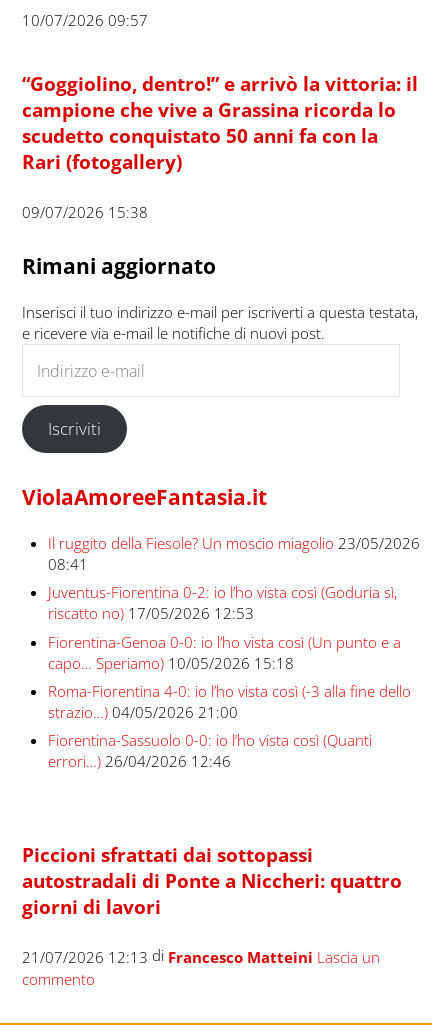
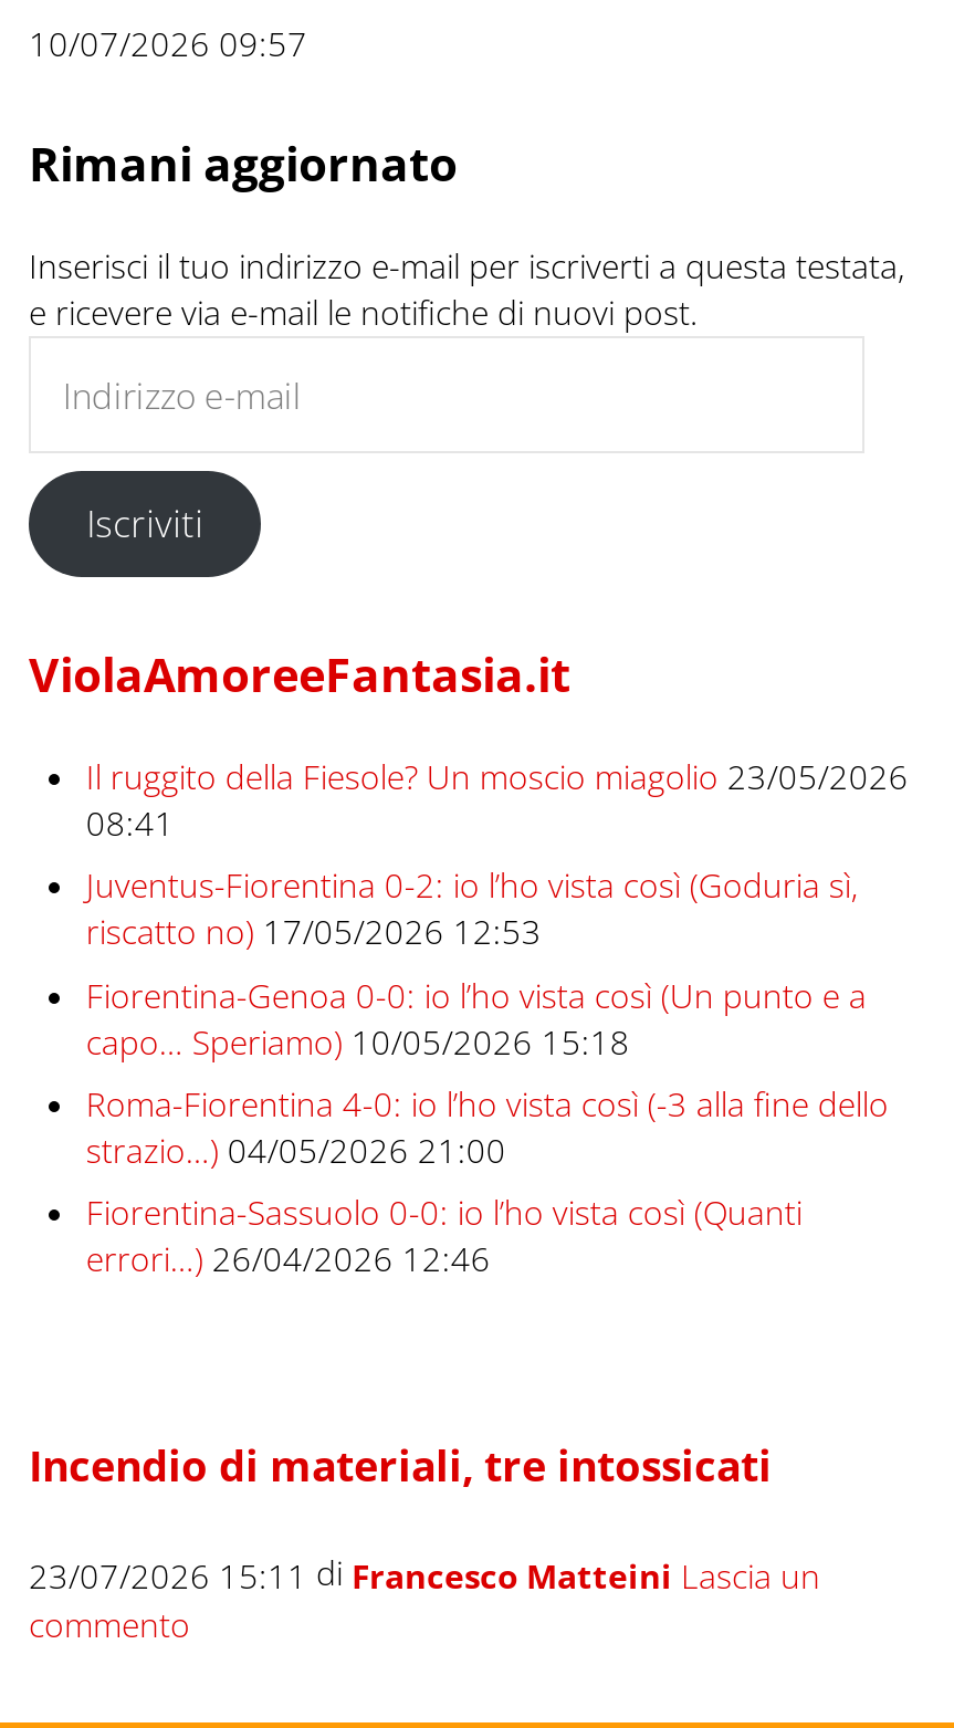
[22,71,418,222] “Goggiolino, dentro!” e arrivò la vittoria: il | campione che vive a Grassina ricorda lo | scudetto conquistato 50 anni fa con la | Rari (fotogallery) | 09/07/2026 15:38 -> none
[22,842,402,919] Piccioni sfrattati dai sottopassi | autostradali di Ponte a Niccheri: quattro | giorni di lavori -> [29,1437,772,1492] Incendio di materiali, tre intossicati
[22,945,380,966] 21/07/2026 12:13 di Francesco Matteini Lascia un -> [29,1550,820,1597] 23/07/2026 15:11 di Francesco Matteini Lascia un

